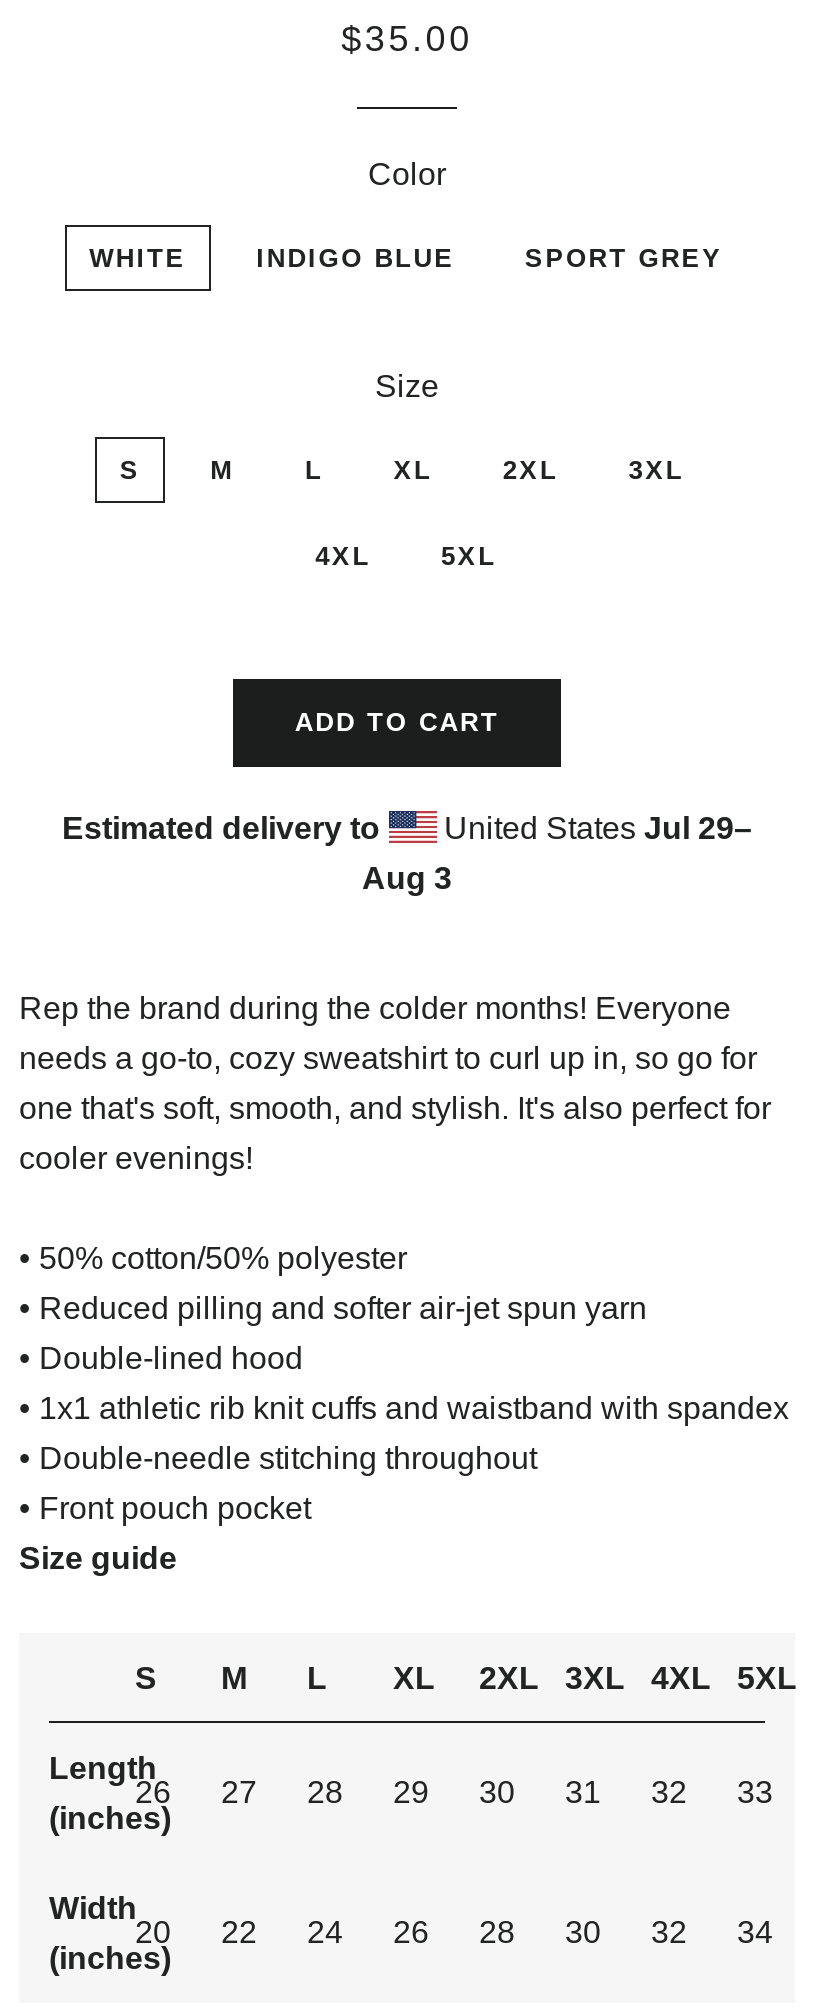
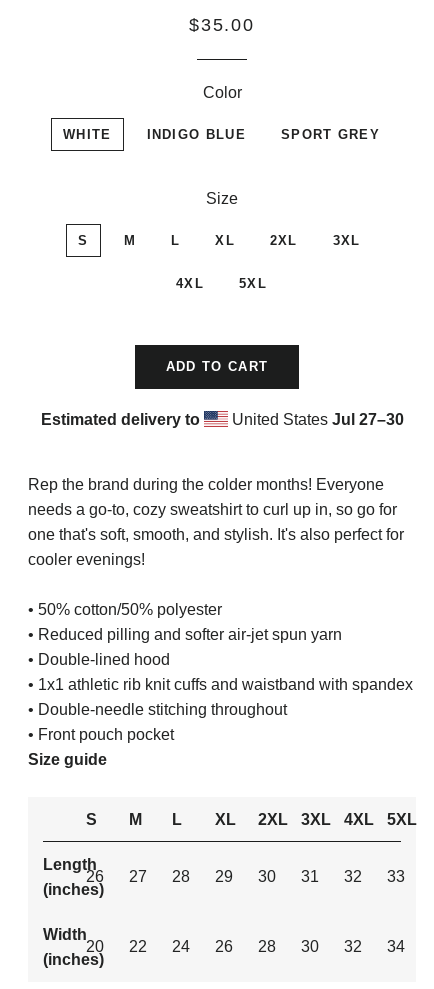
[362,811,752,895] United States Jul 29– | Aug 3 -> [227,411,403,428] United States Jul 27–30

